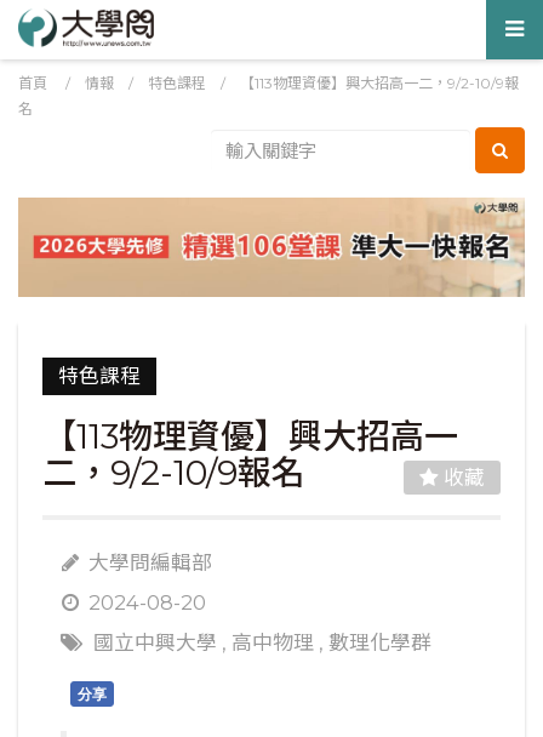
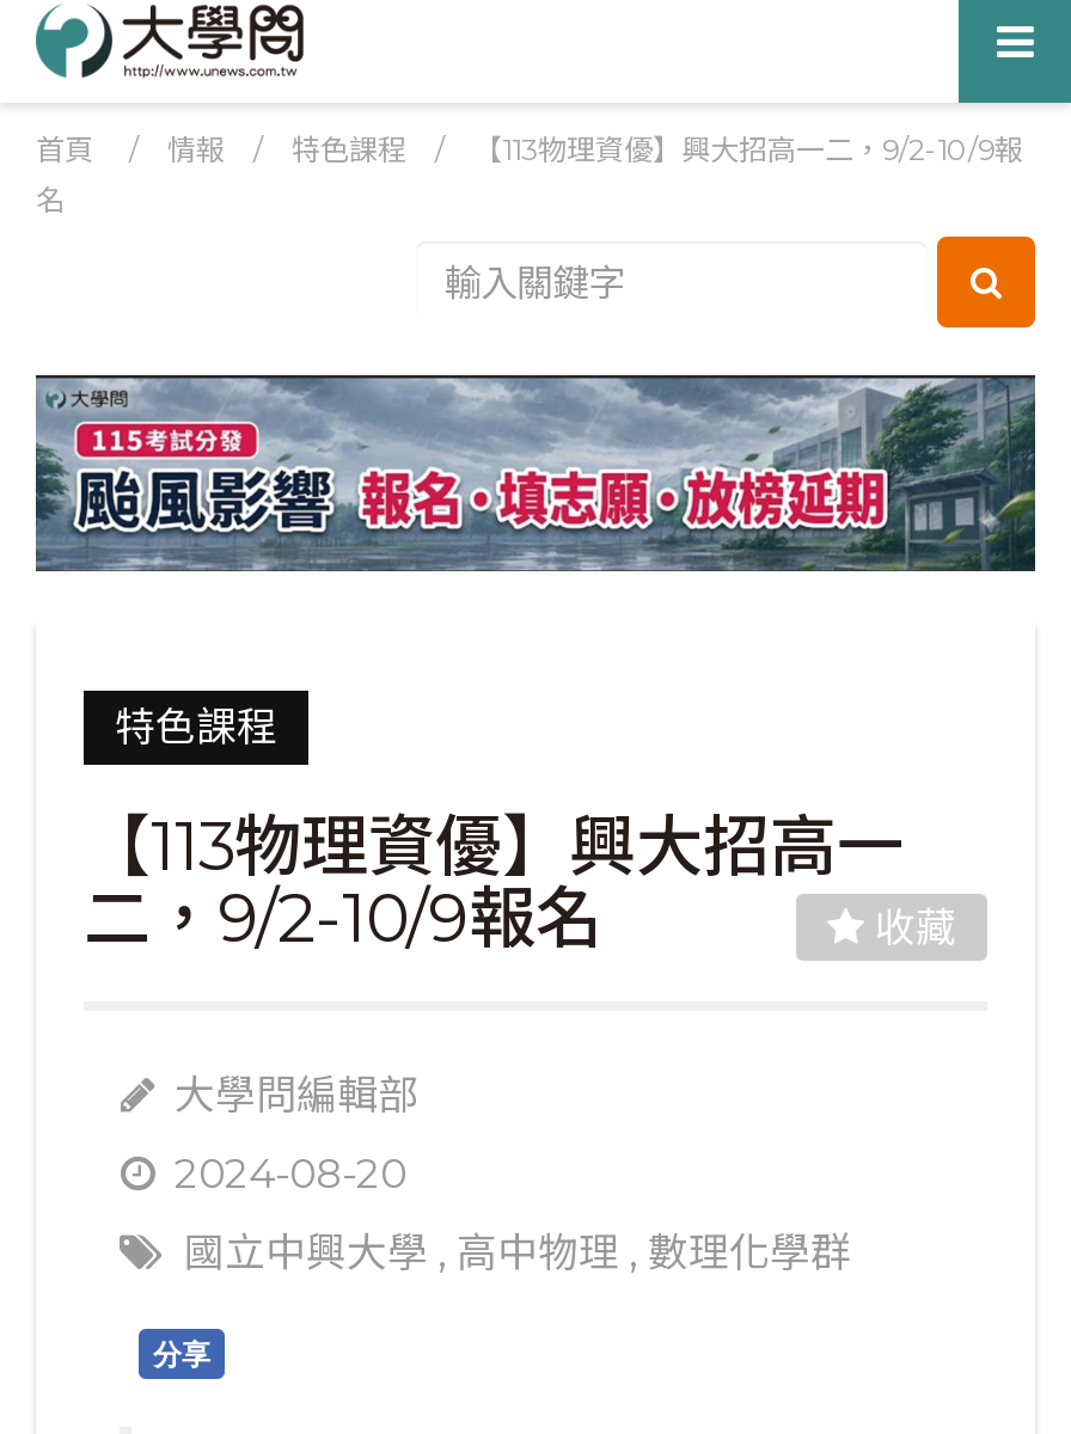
[18,198,525,297] [image] -> [33,373,1038,574] [image]

